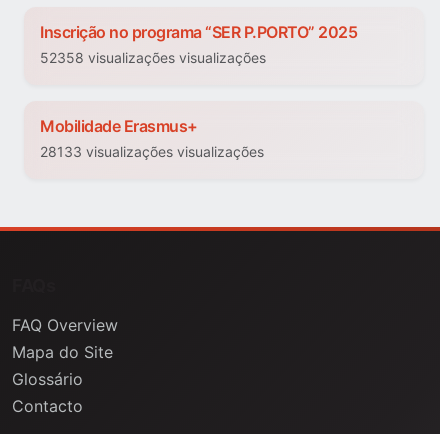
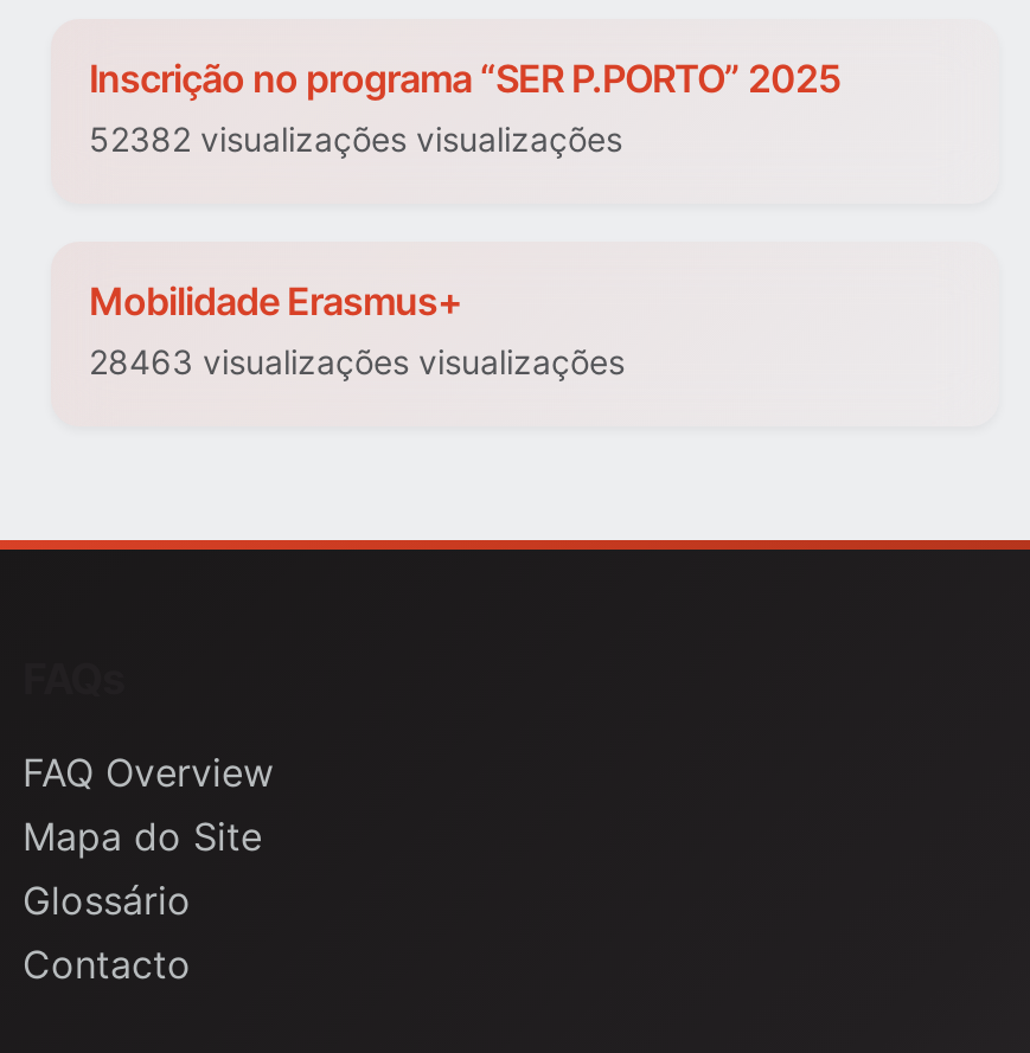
[40,49,266,66] 52358 visualizações visualizações -> [89,120,622,160] 52382 visualizações visualizações
[40,143,264,160] 28133 visualizações visualizações -> [89,342,625,383] 28463 visualizações visualizações

